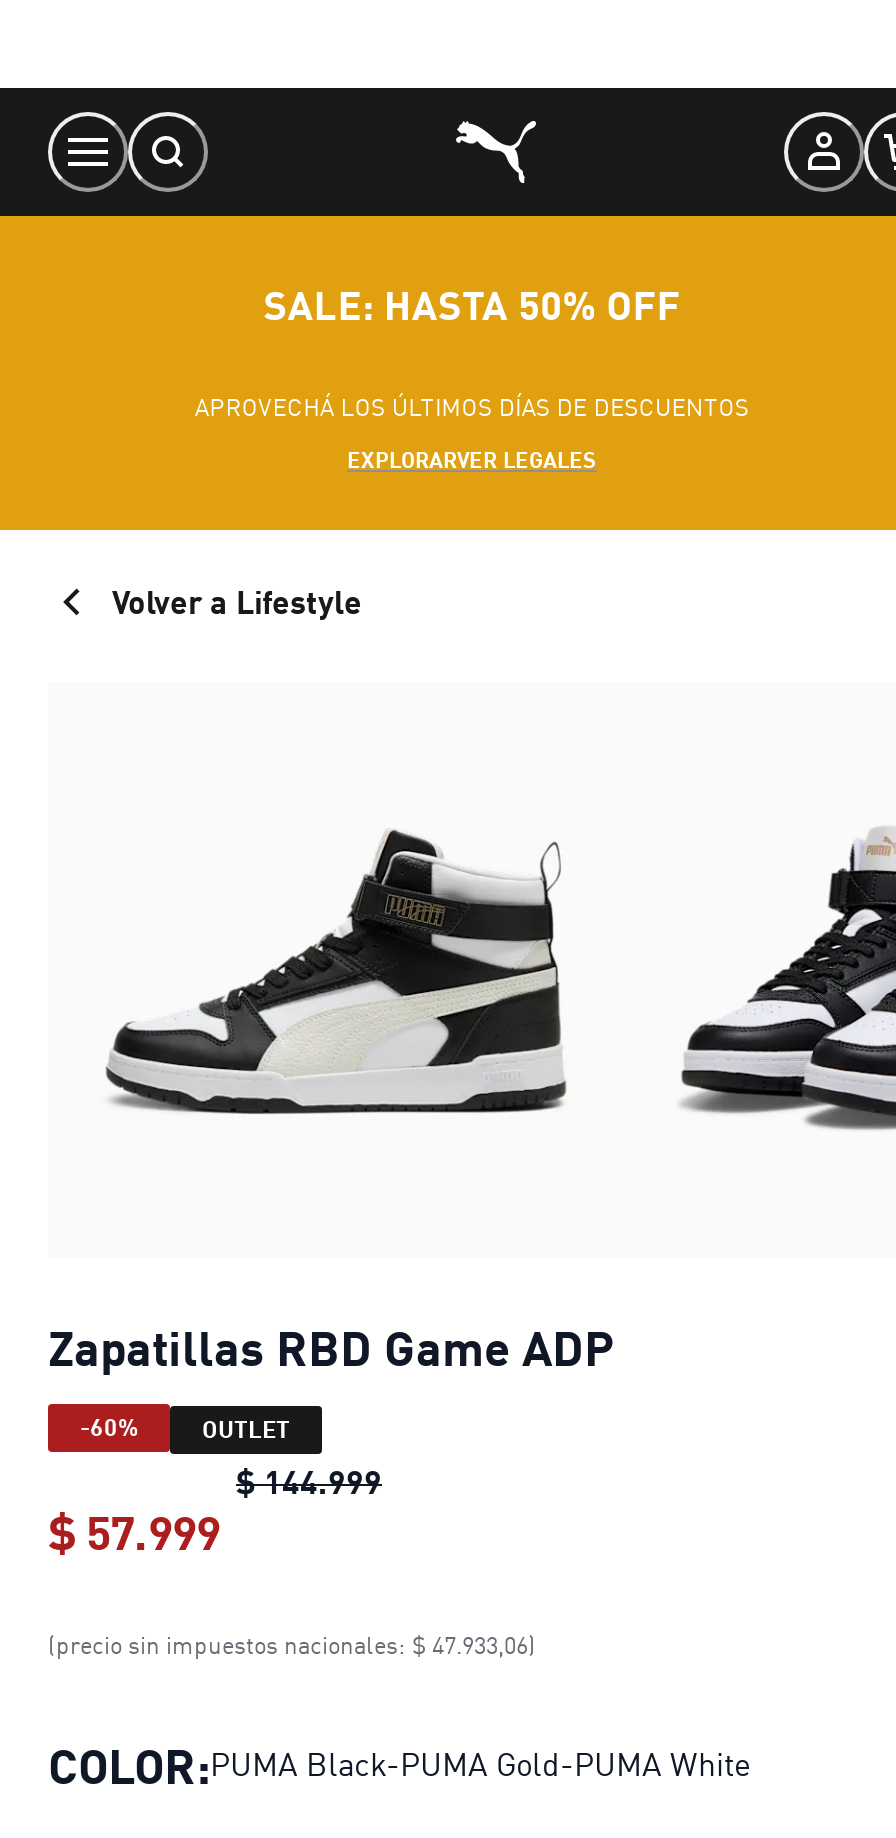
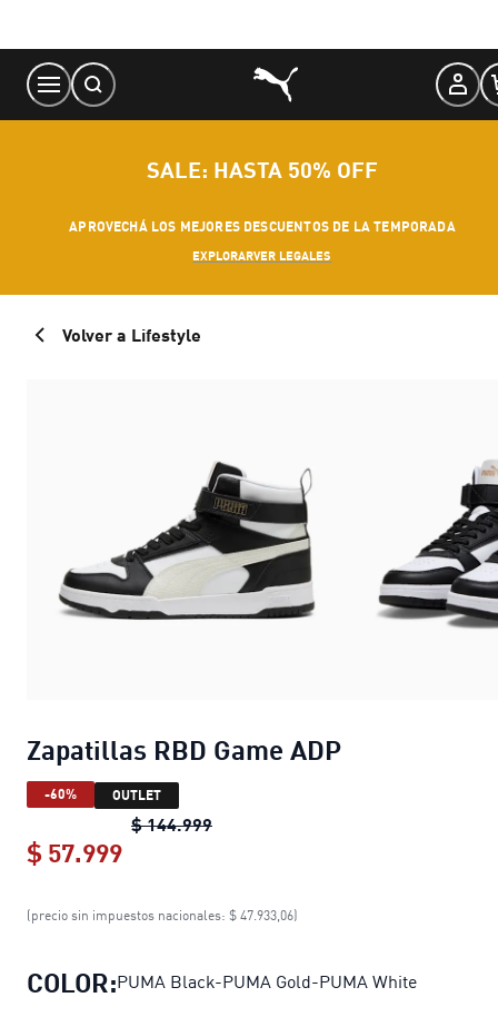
[195,392,749,422] APROVECHÁ LOS ÚLTIMOS DÍAS DE DESCUENTOS -> [69,218,456,235] APROVECHÁ LOS MEJORES DESCUENTOS DE LA TEMPORADA

